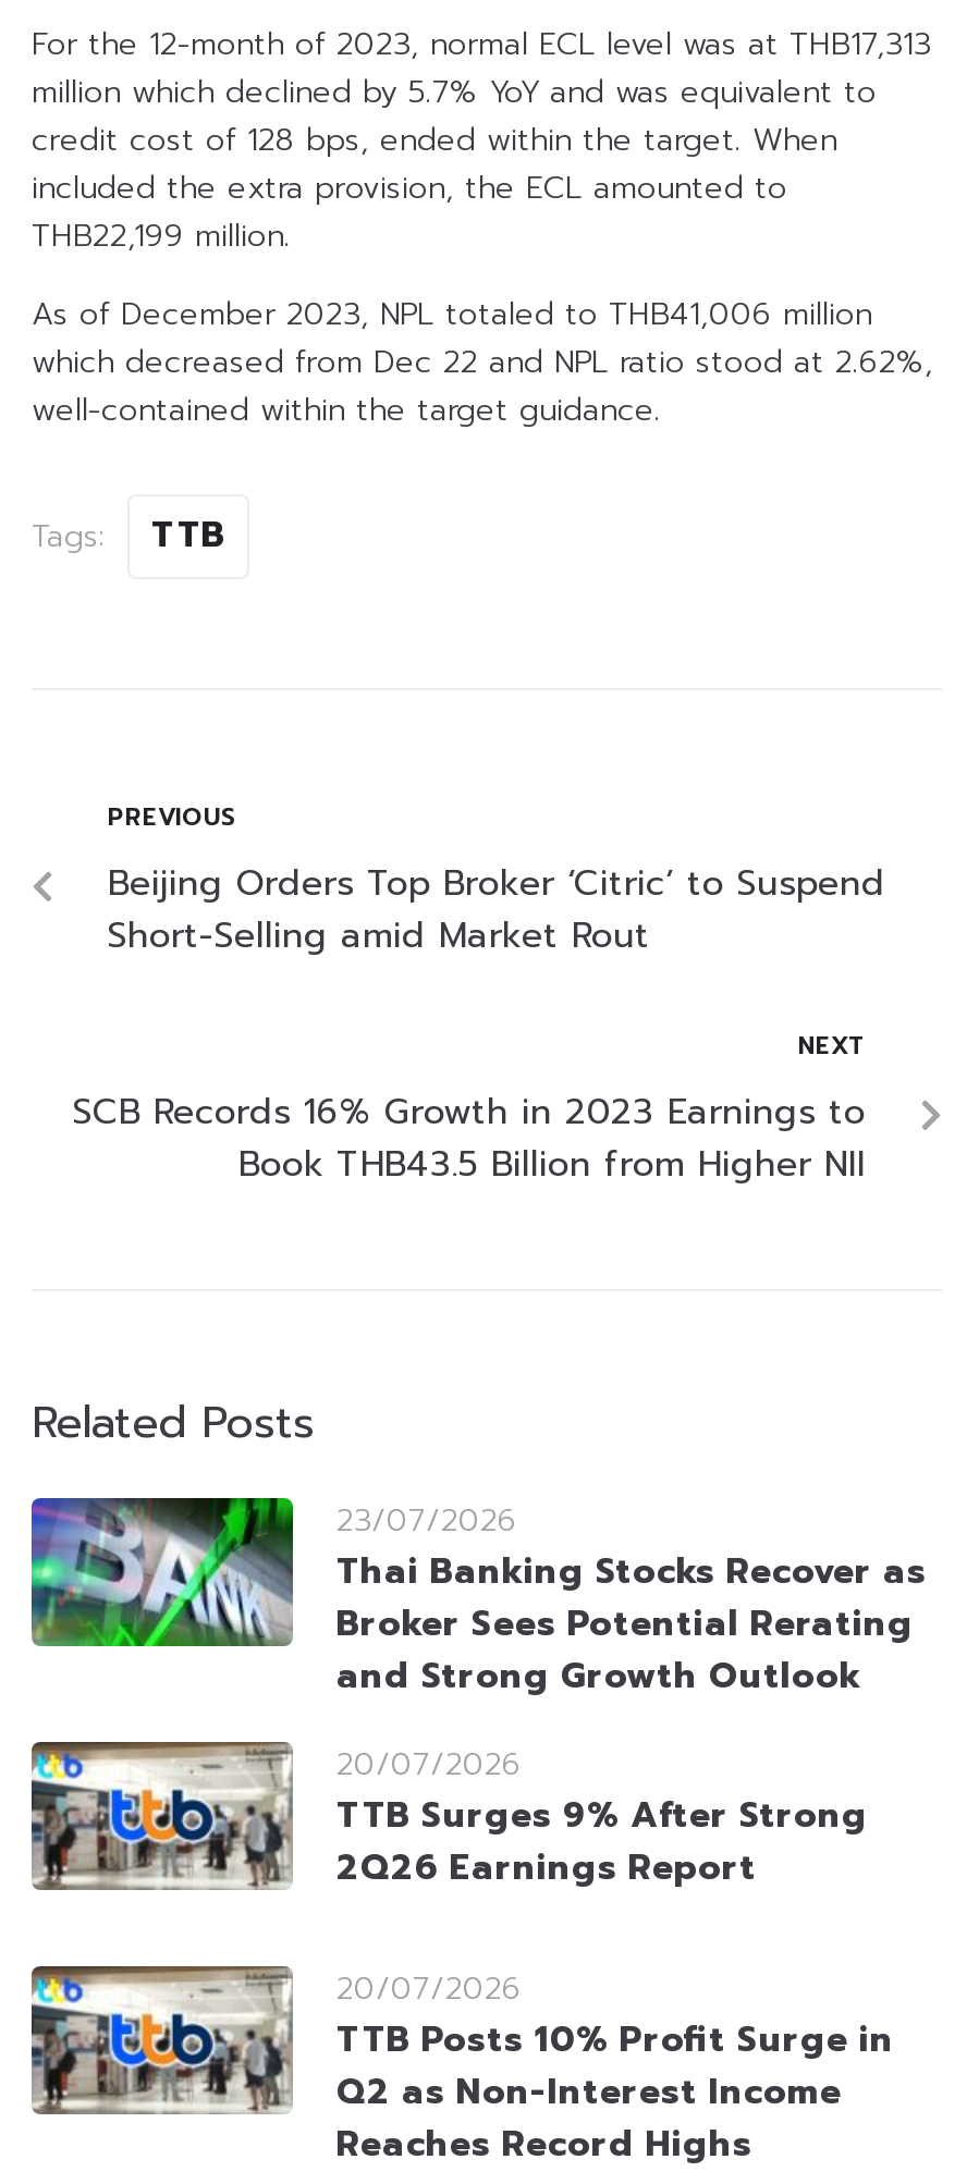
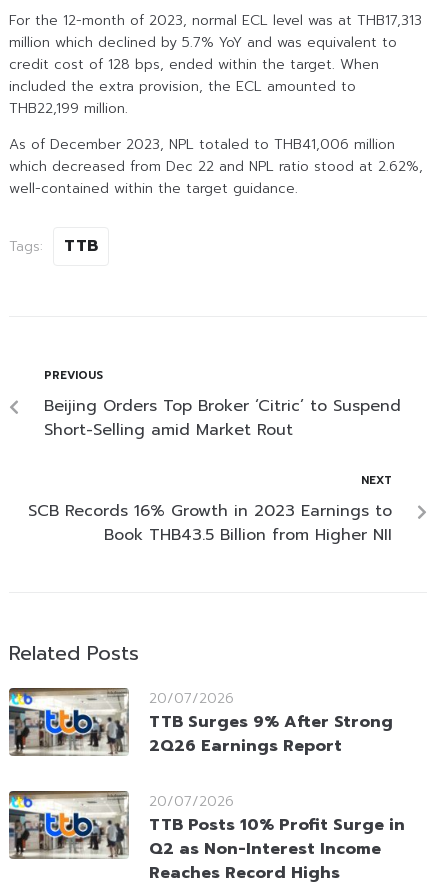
[29,1496,927,1701] [image] | 23/07/2026 | Thai Banking Stocks Recover as | Broker Sees Potential Rerating | and Strong Growth Outlook -> none

